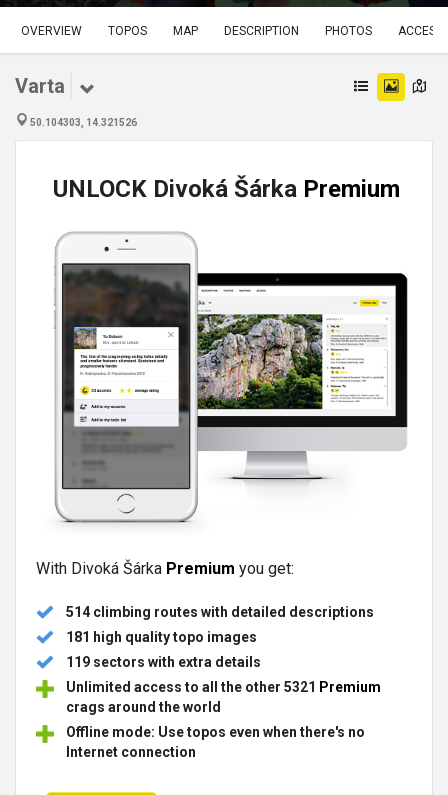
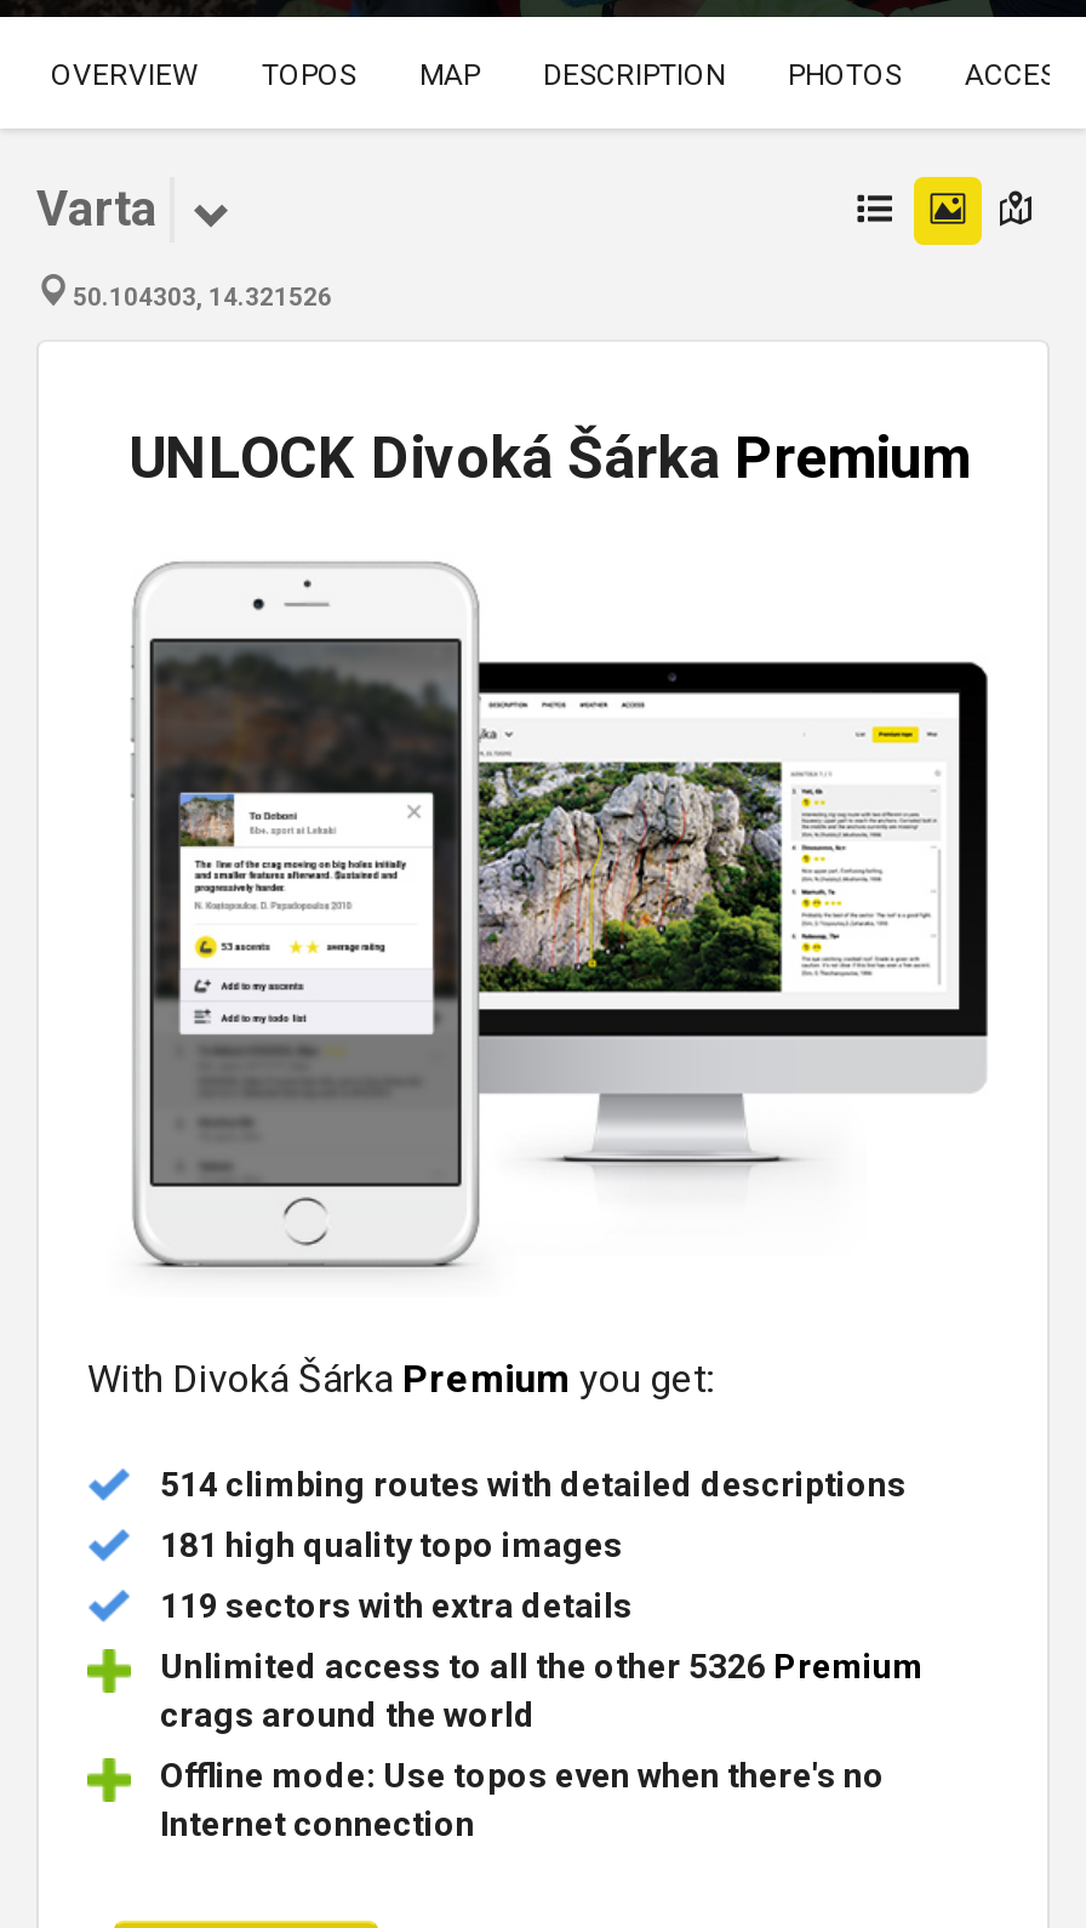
[66,679,381,695] Unlimited access to all the other 5321 Premium -> [160,1647,924,1686] Unlimited access to all the other 5326 Premium

